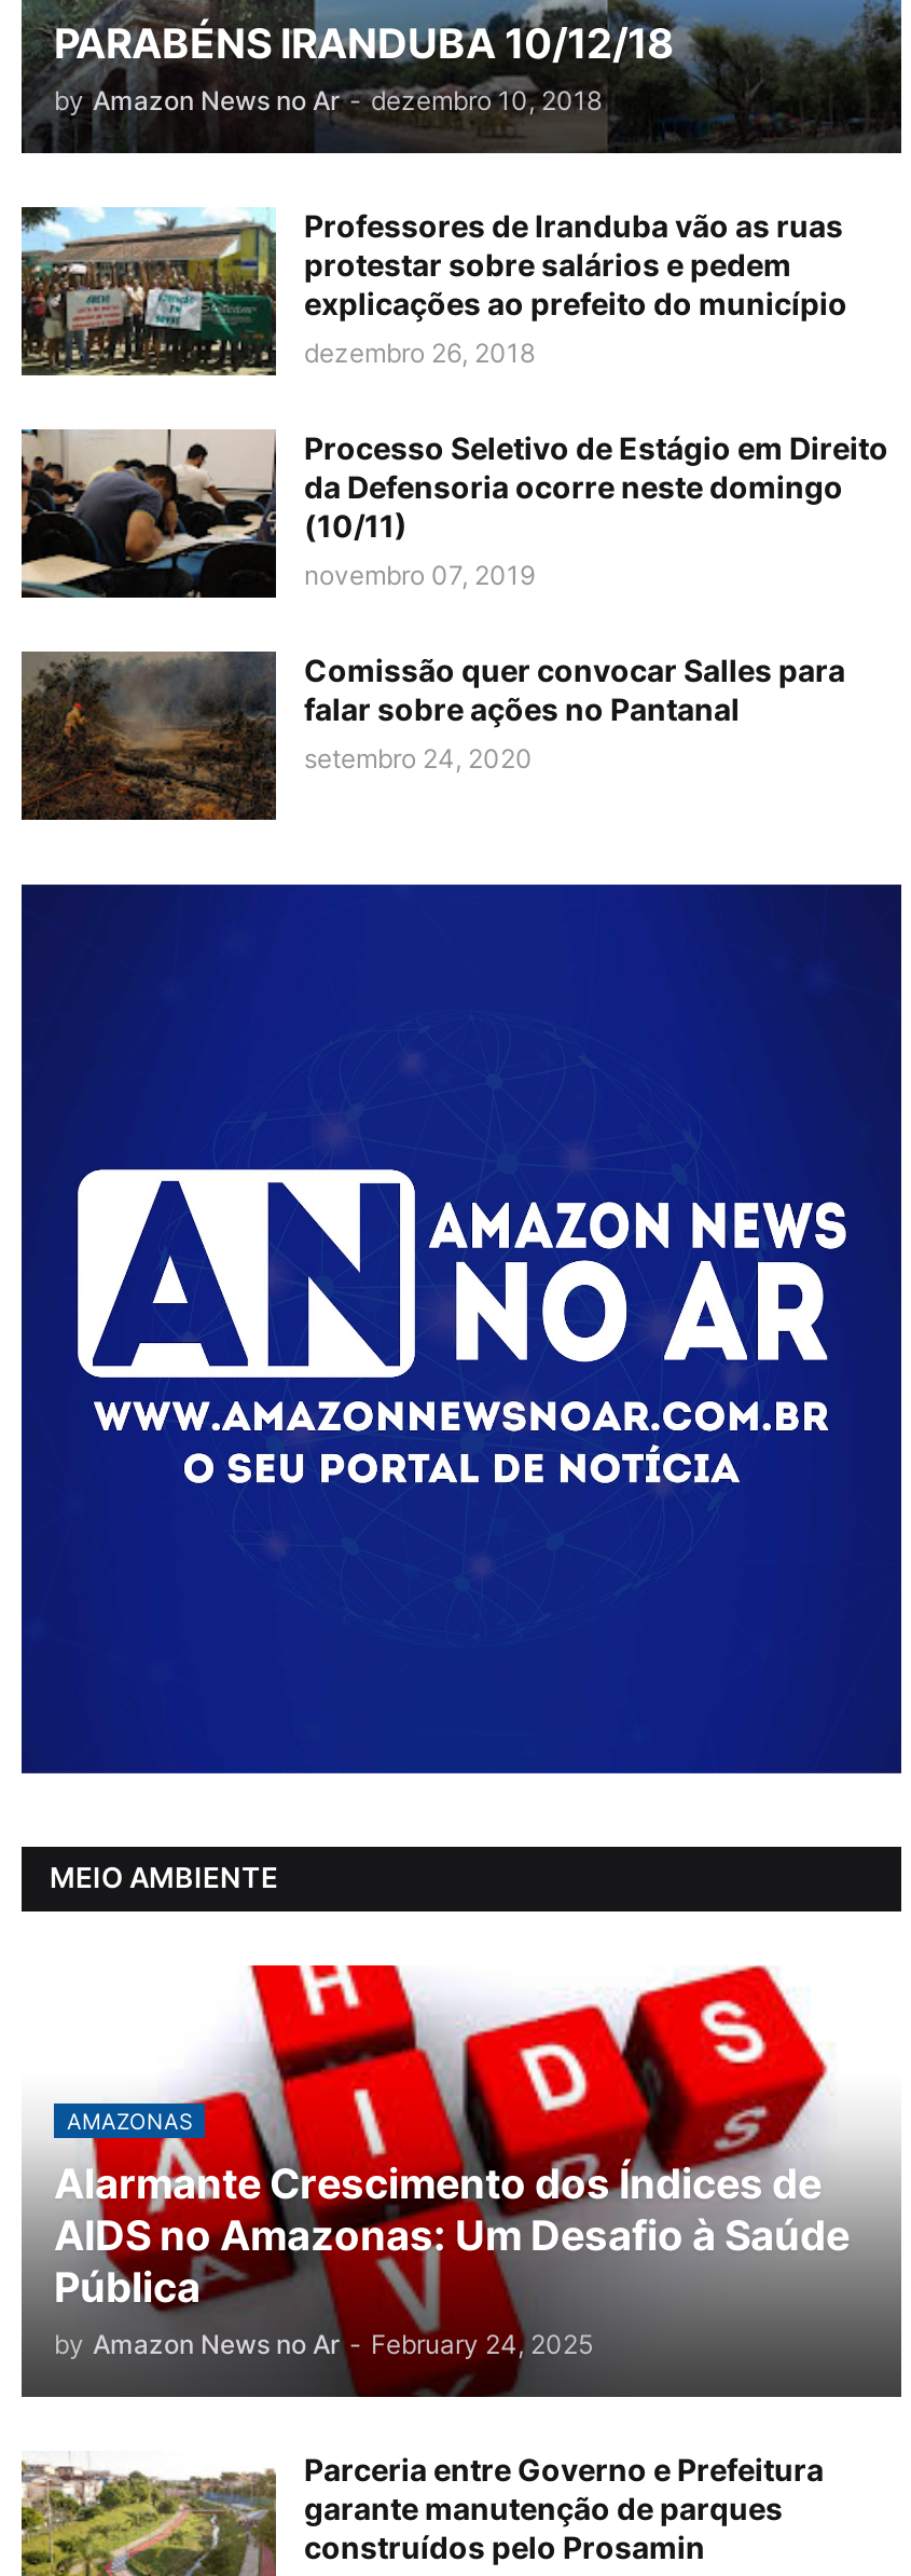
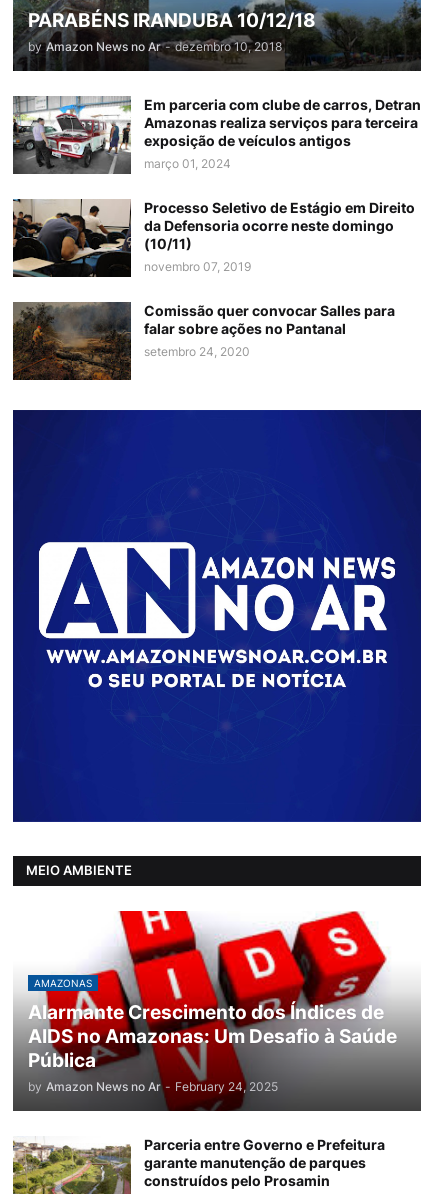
[22,207,847,375] [image] | Professores de Iranduba vão as ruas | protestar sobre salários e pedem | explicações ao prefeito do município | dezembro 26, 2018 -> [13,95,421,175] [image] | Em parceria com clube de carros, Detran | Amazonas realiza serviços para terceira | exposição de veículos antigos | março 01, 2024

